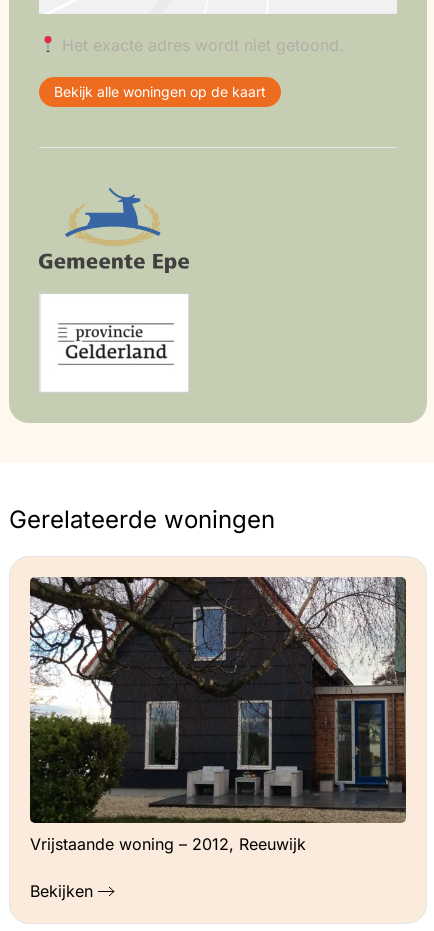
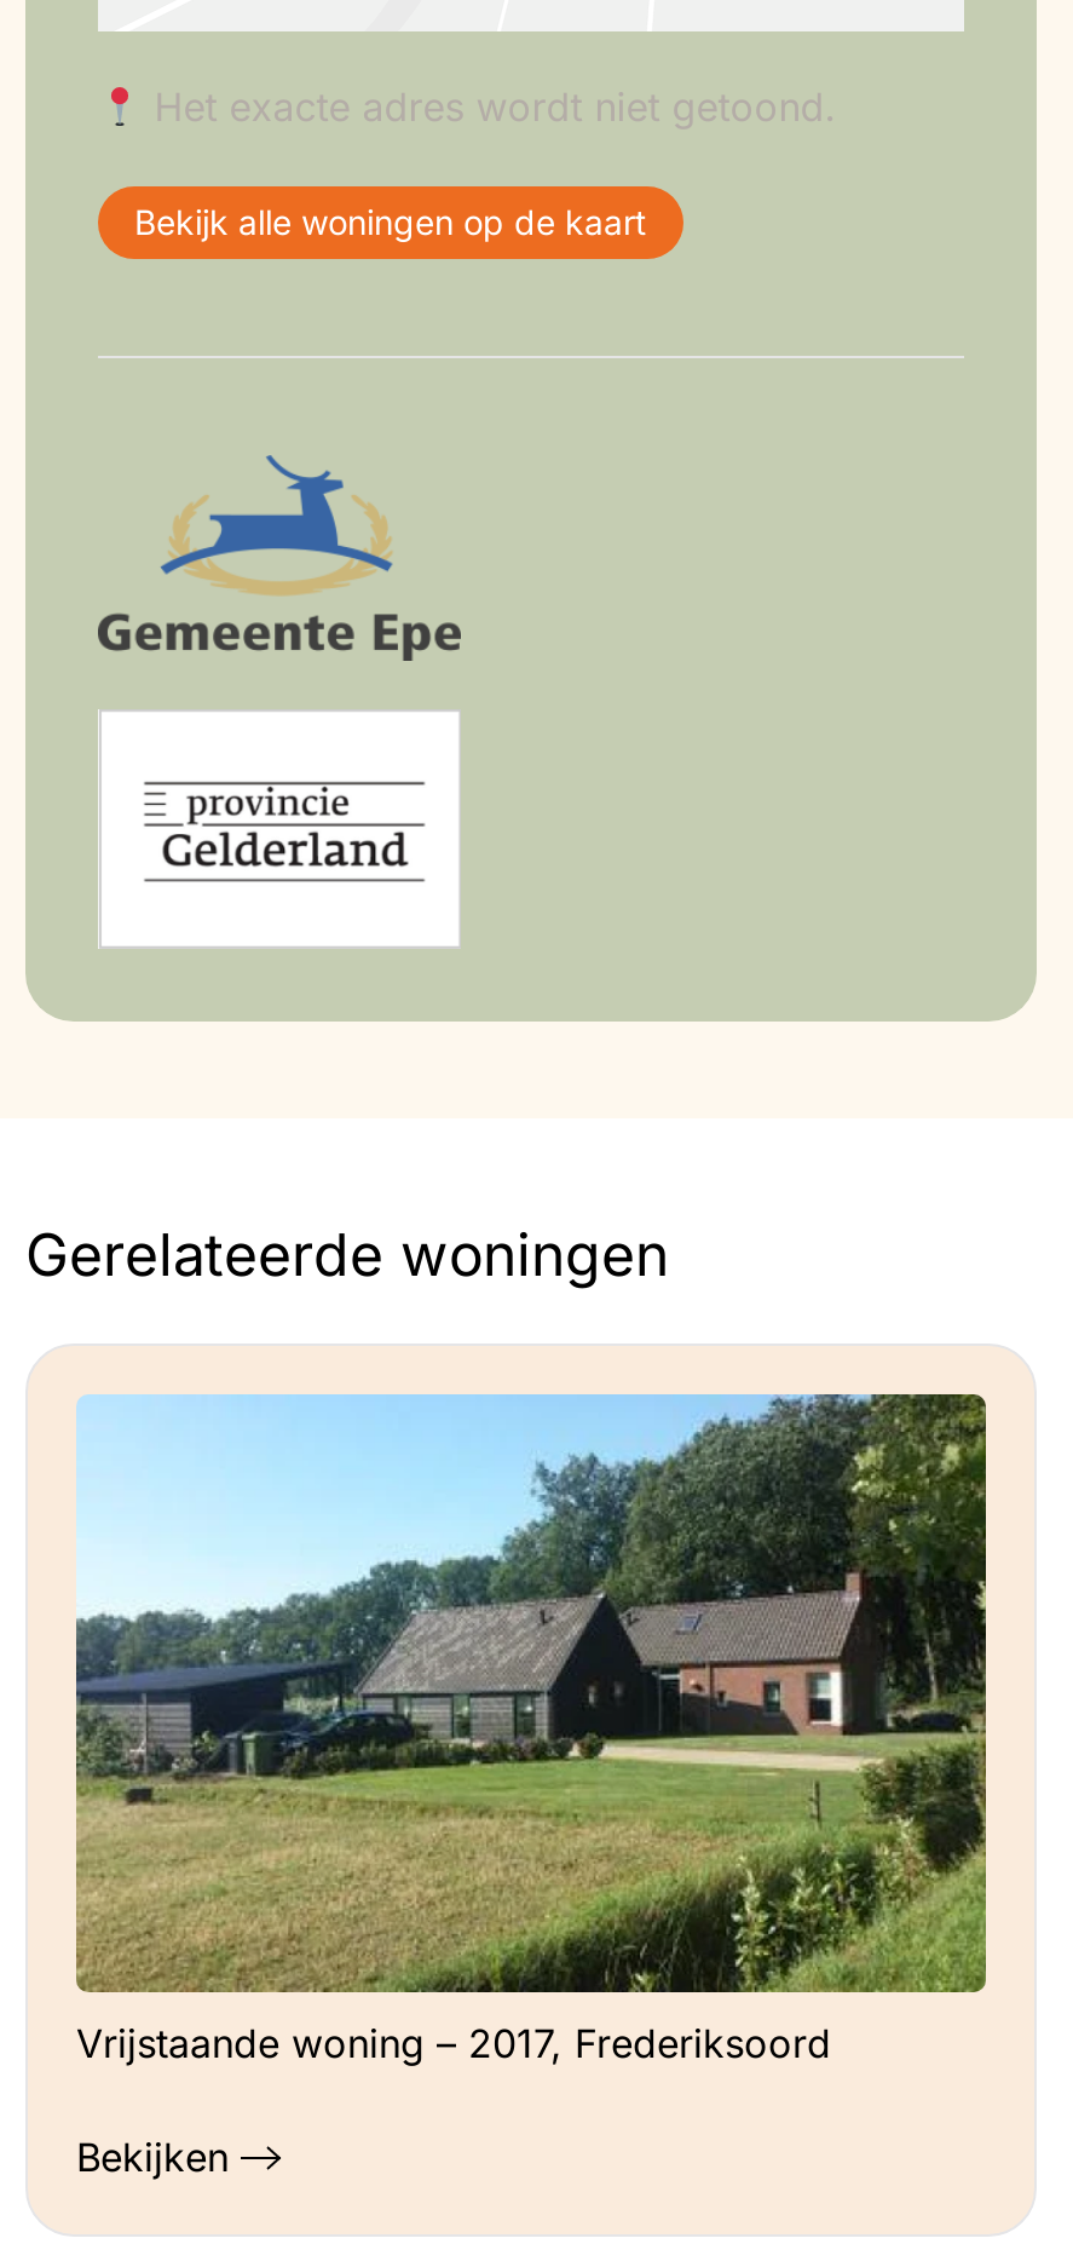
[29,576,407,854] [image] | Vrijstaande woning – 2012, Reeuwijk -> [74,1392,988,2067] [image] | Vrijstaande woning – 2017, Frederiksoord

